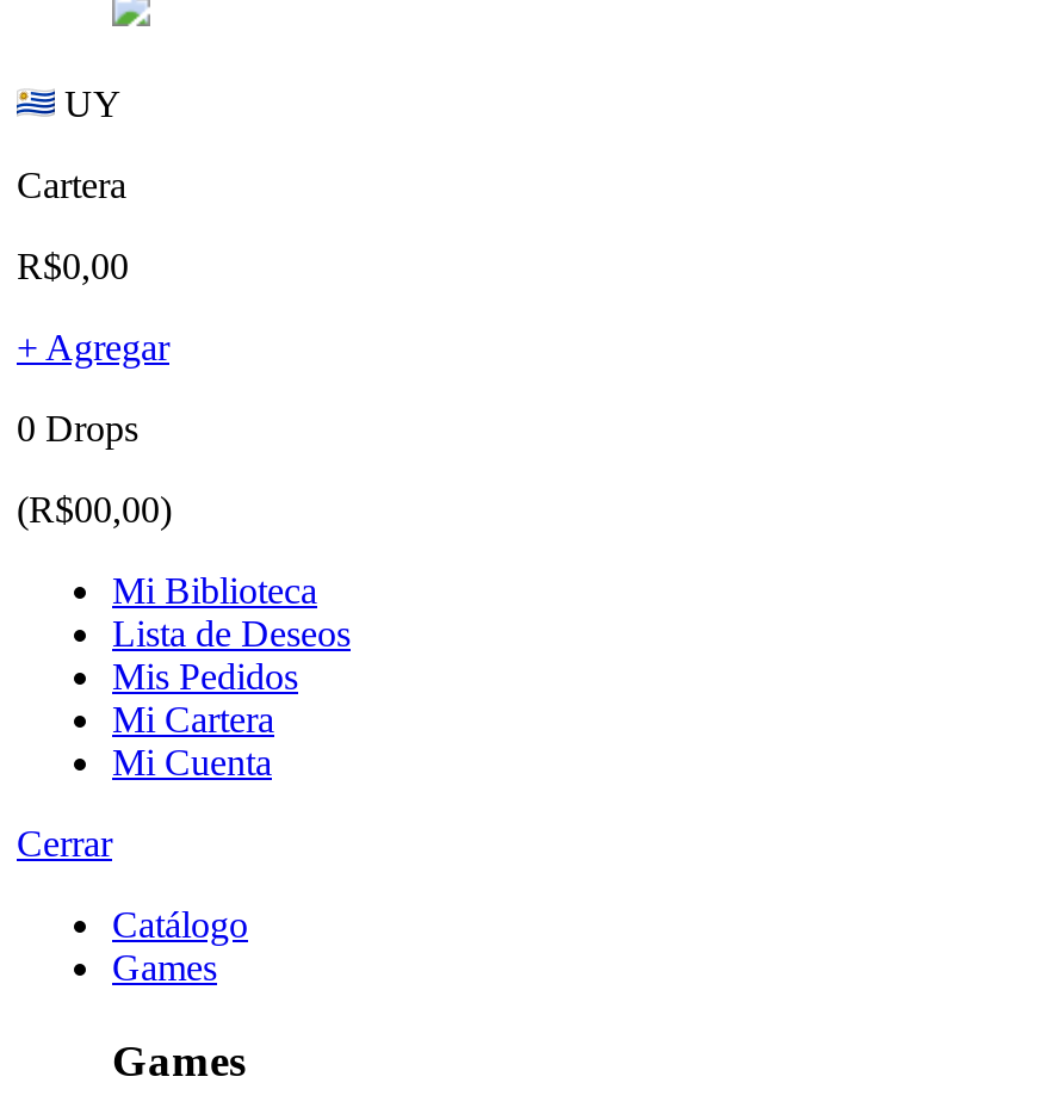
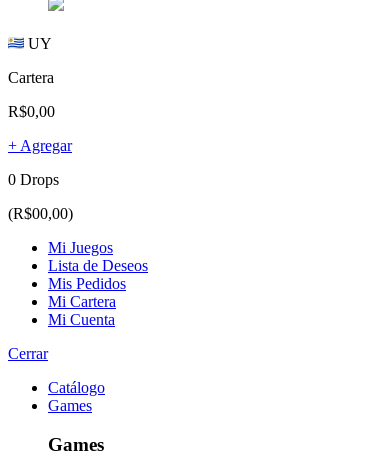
[112,570,317,610] Mi Biblioteca -> [48,239,113,256] Mi Juegos

